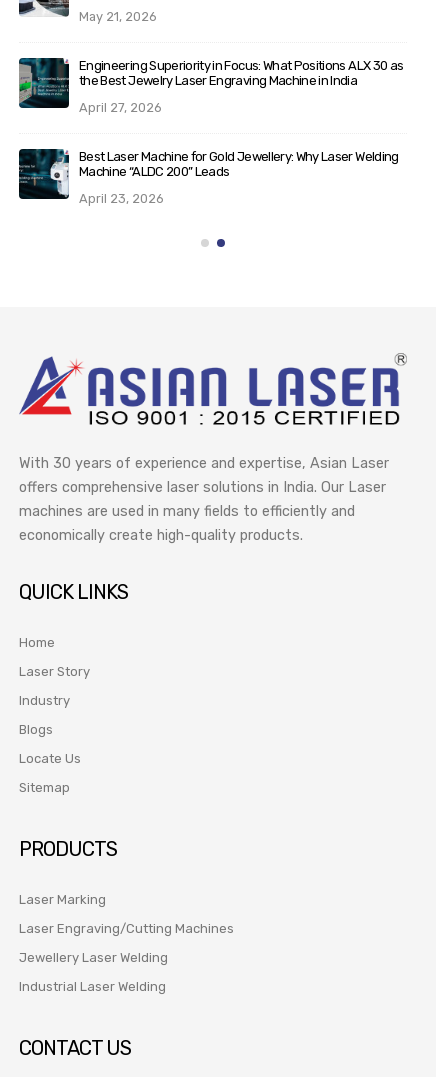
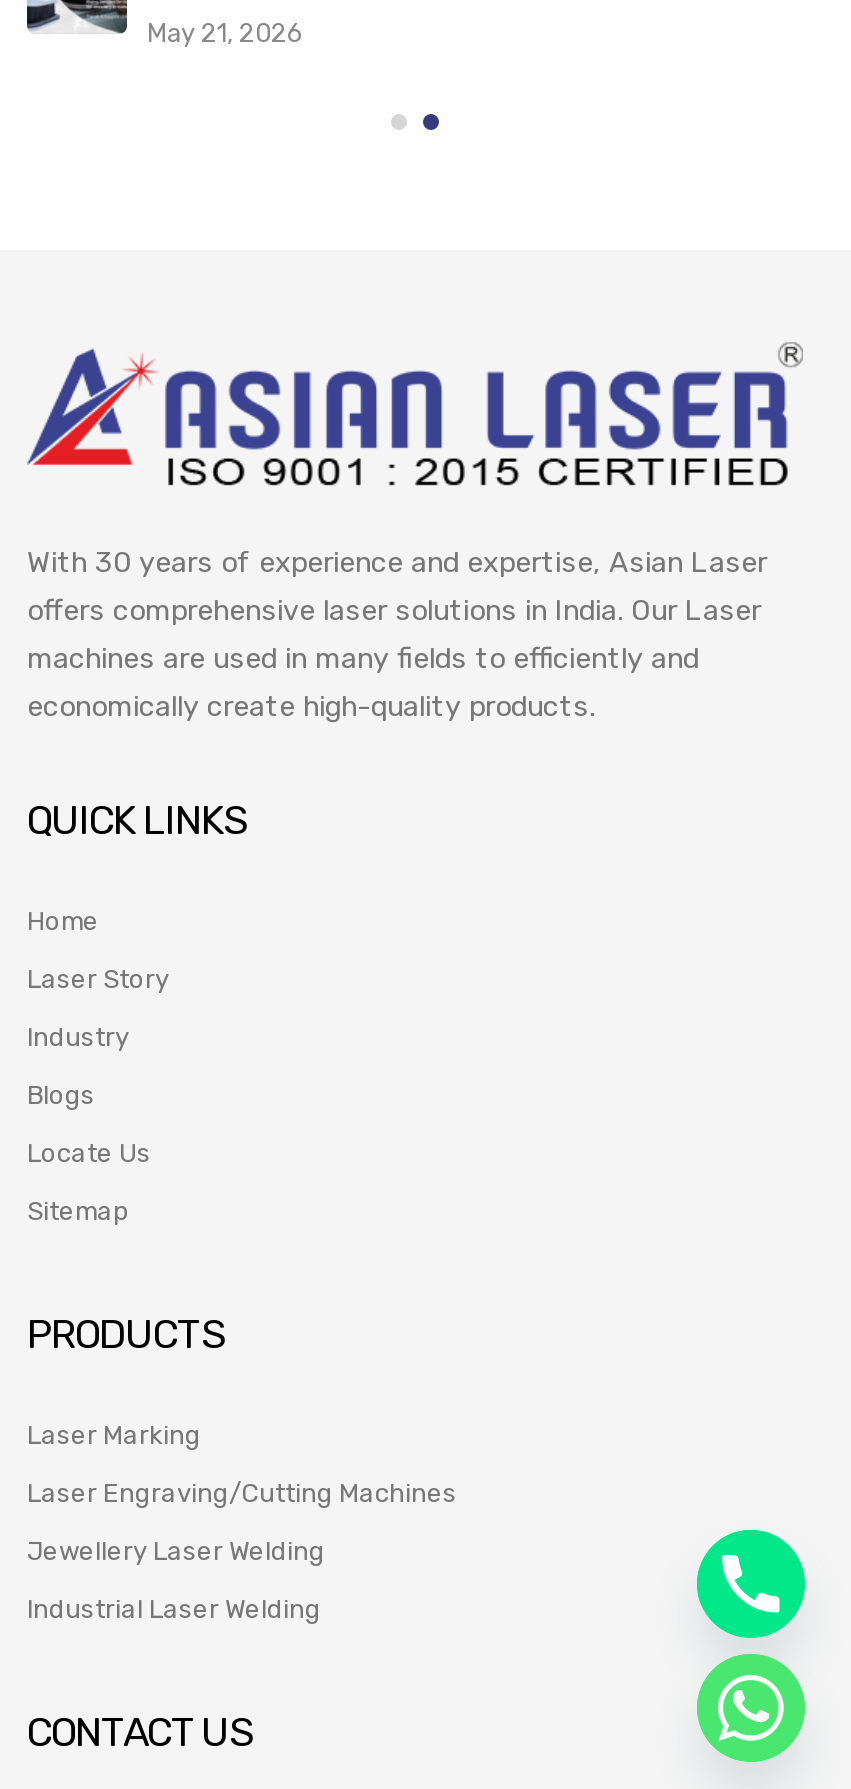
[18,57,403,206] [image] | Engineering Superiority in Focus: What Positions ALX 30 as | the Best Jewelry Laser Engraving Machine in India | April 27, 2026 | Best Laser Machine for Gold Jewellery: Why Laser Welding | Machine “ALDC 200” Leads | April 23, 2026 -> none
[18,148,65,200] [image] -> none
none -> [695,1528,807,1768] [image]

